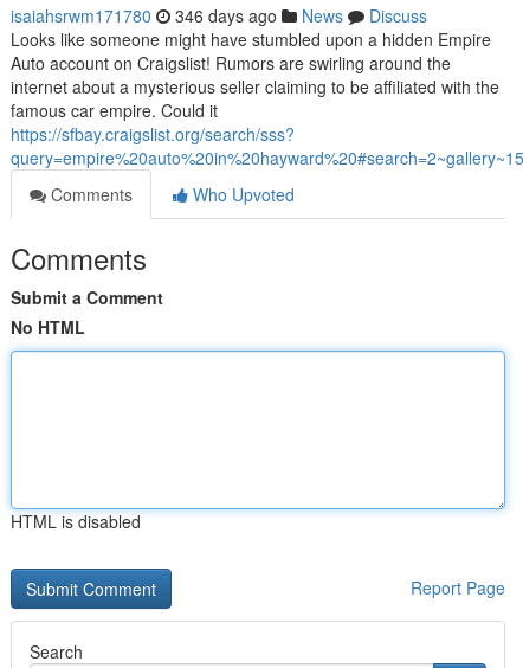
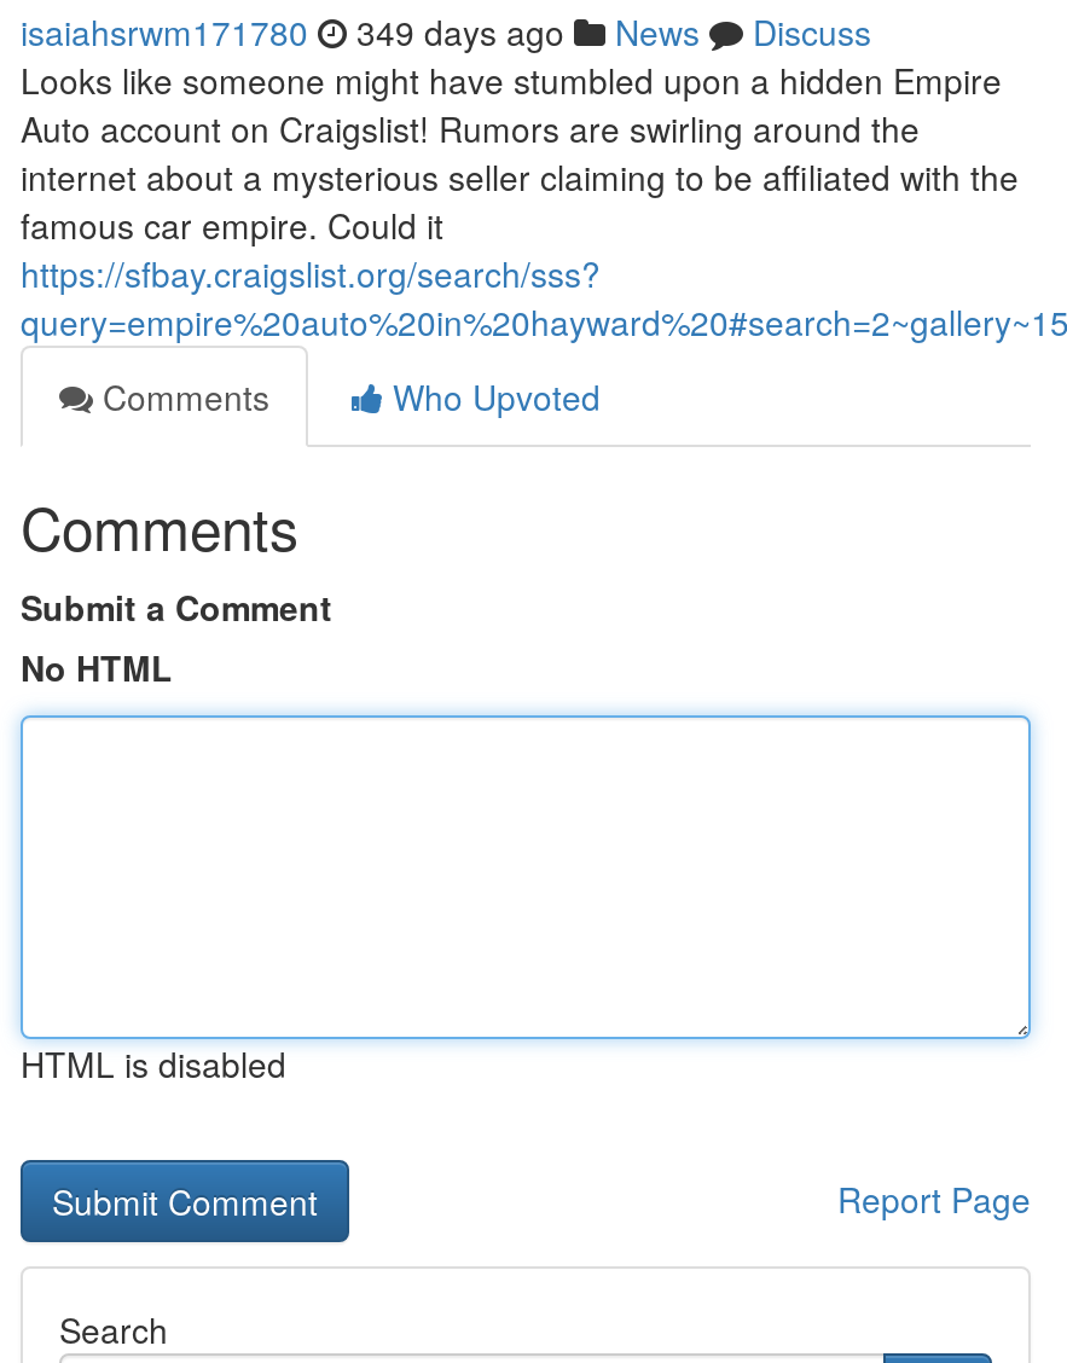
[11,4,427,27] isaiahsrwm171780 346 days ago News Discuss -> [21,7,871,56] isaiahsrwm171780 349 days ago News Discuss

